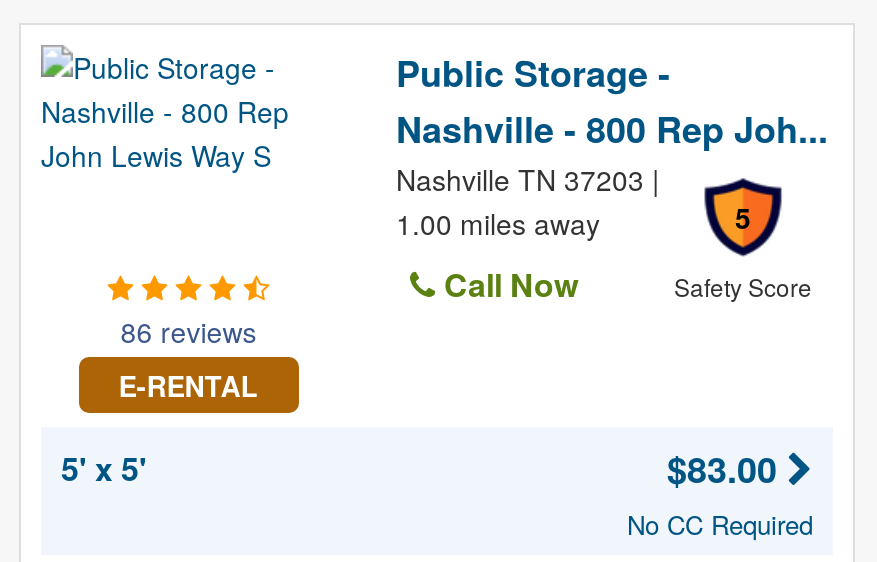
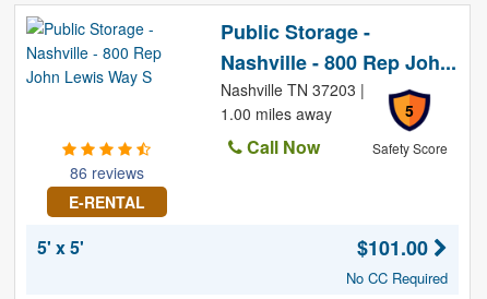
[667,443,787,495] $83.00 -> [357,234,433,262] $101.00

